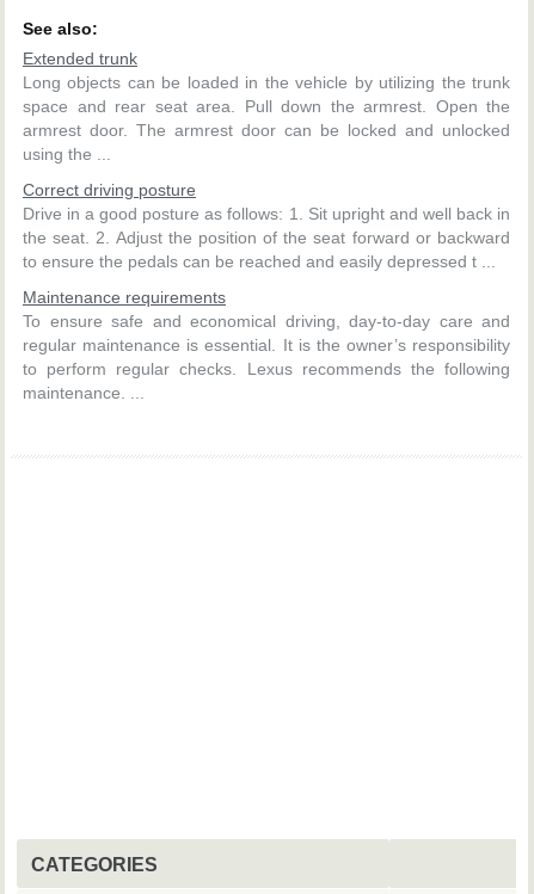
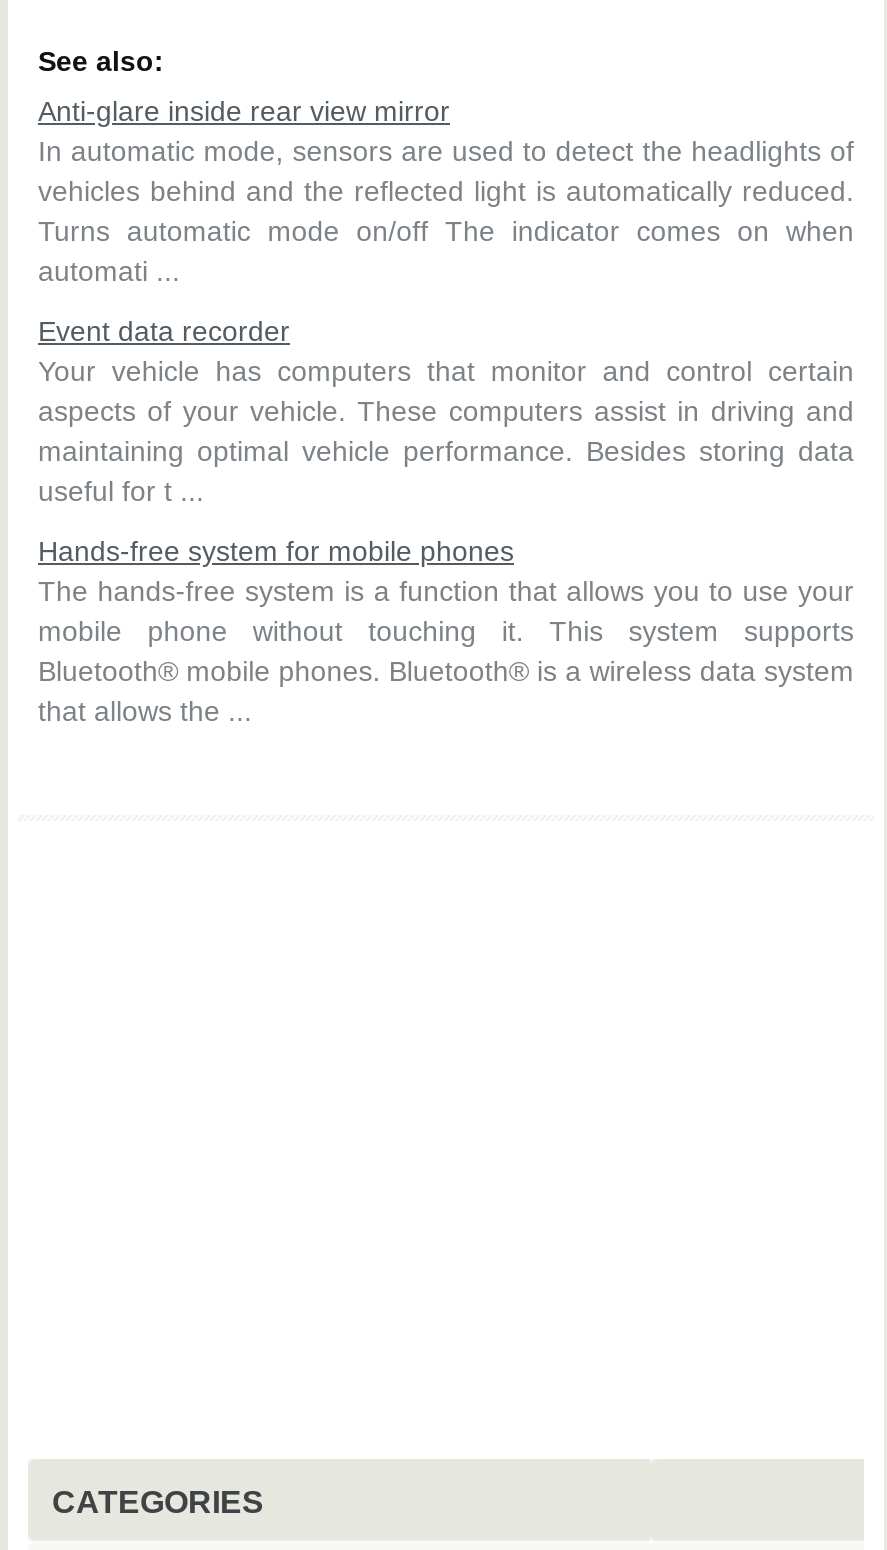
[23,48,510,163] Extended trunk | Long objects can be loaded in the vehicle by utilizing the trunk | space and rear seat area. Pull down the armrest. Open the | armrest door. The armrest door can be locked and unlocked | using the ... -> [38,94,854,286] Anti-glare inside rear view mirror | In automatic mode, sensors are used to detect the headlights of | vehicles behind and the reflected light is automatically reduced. | Turns automatic mode on/off The indicator comes on when | automati ...
[23,180,510,270] Correct driving posture | Drive in a good posture as follows: 1. Sit upright and well back in | the seat. 2. Adjust the position of the seat forward or backward | to ensure the pedals can be reached and easily depressed t ... -> [38,314,854,506] Event data recorder | Your vehicle has computers that monitor and control certain | aspects of your vehicle. These computers assist in driving and | maintaining optimal vehicle performance. Besides storing data | useful for t ...
[23,287,510,402] Maintenance requirements | To ensure safe and economical driving, day-to-day care and | regular maintenance is essential. It is the owner’s responsibility | to perform regular checks. Lexus recommends the following | maintenance. ... -> [38,534,854,726] Hands-free system for mobile phones | The hands-free system is a function that allows you to use your | mobile phone without touching it. This system supports | Bluetooth® mobile phones. Bluetooth® is a wireless data system | that allows the ...

